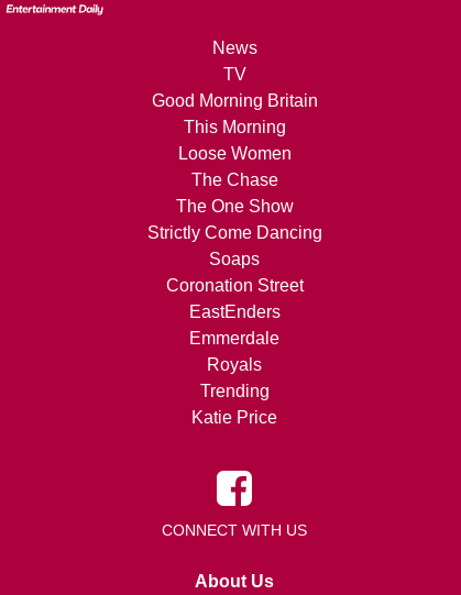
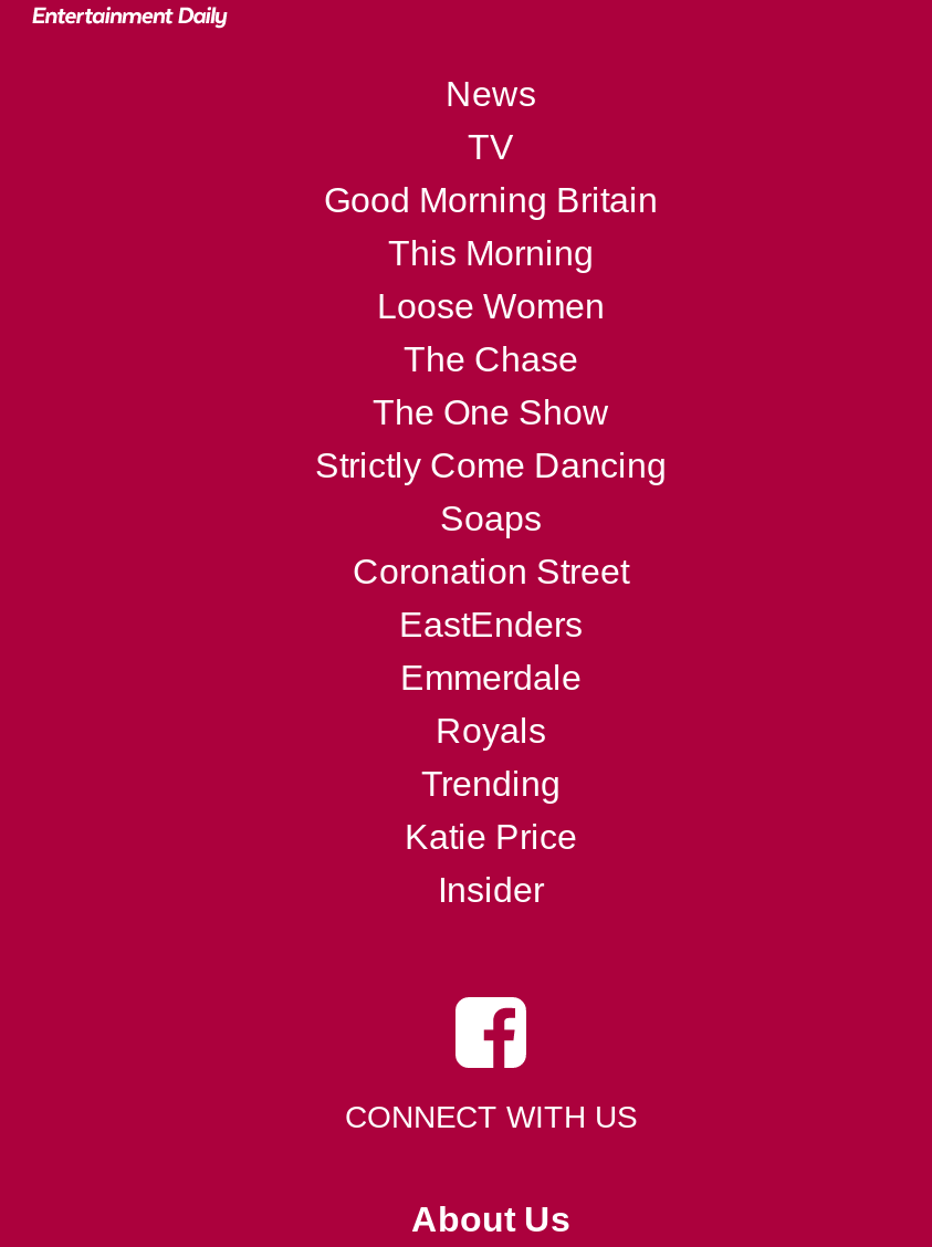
none -> [438,870,544,908] Insider

